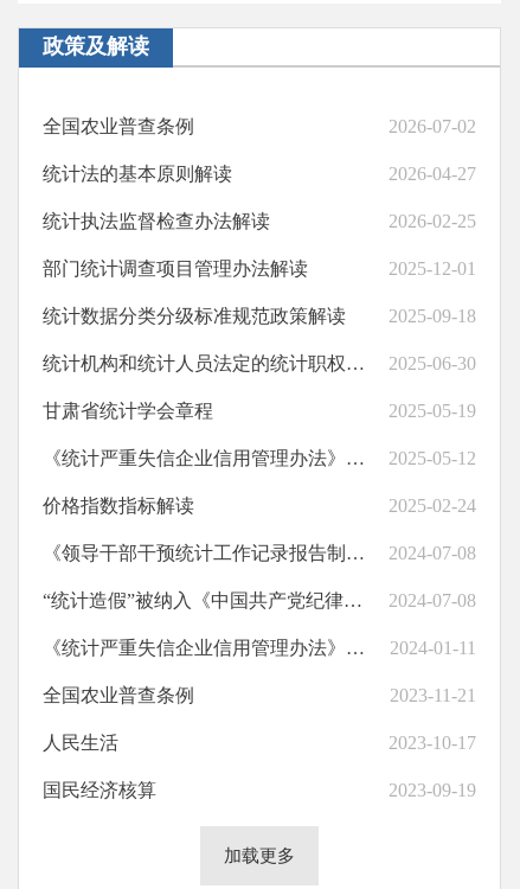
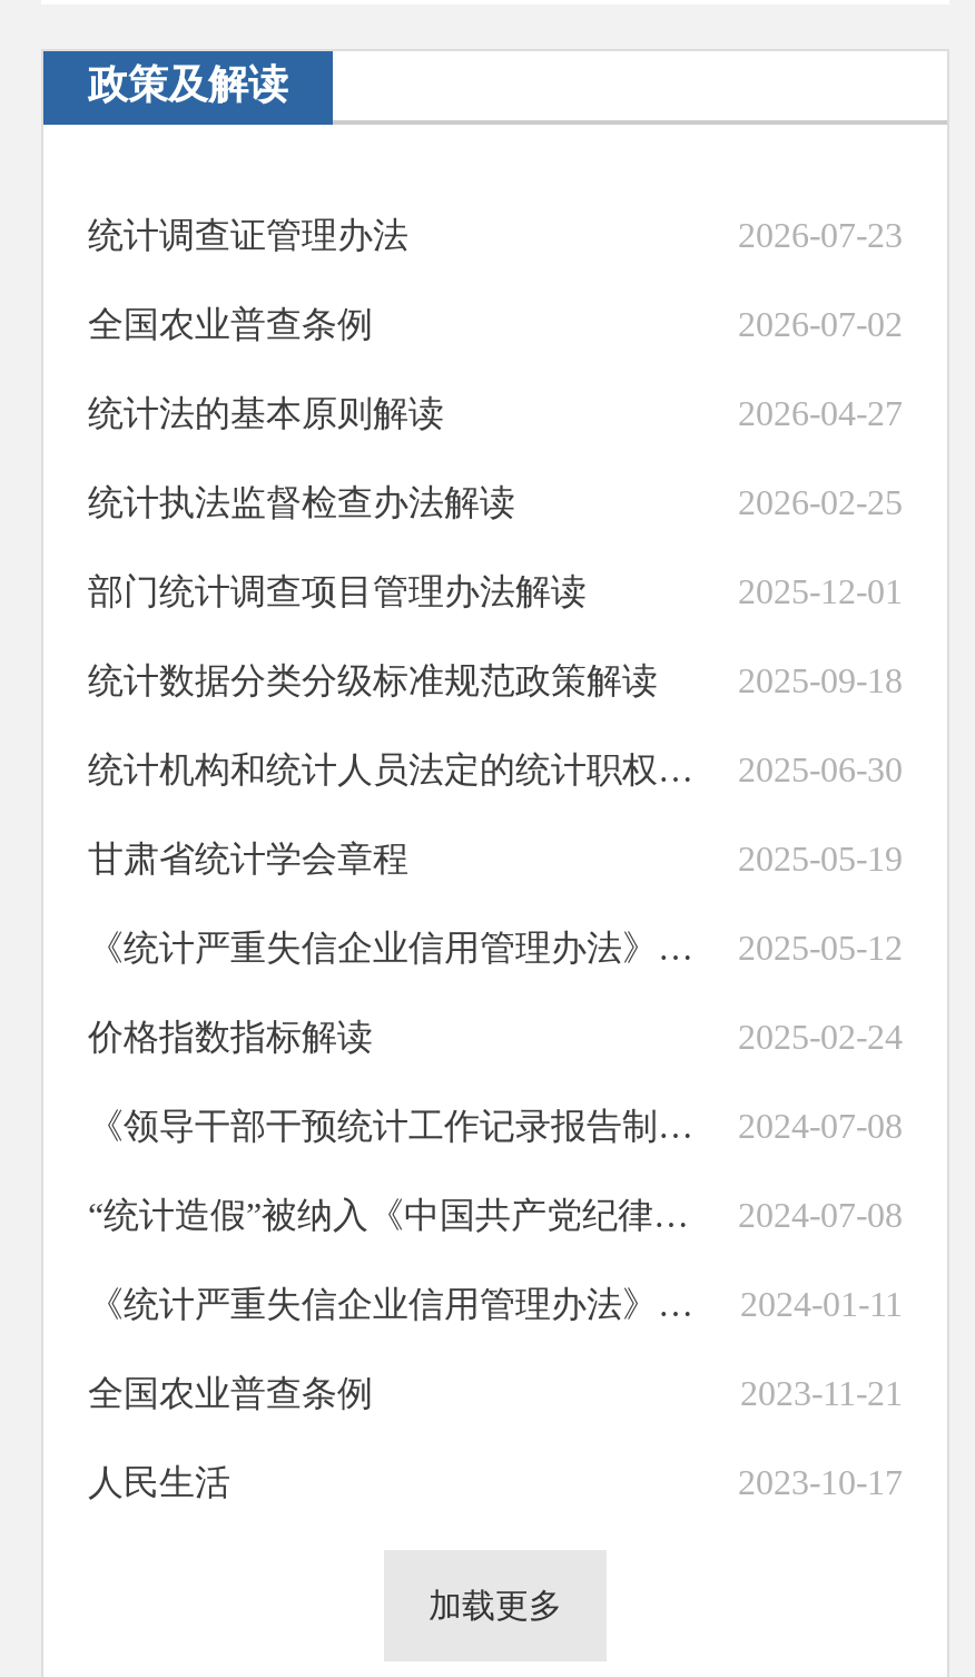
none -> [88,216,903,254] 统计调查证管理办法 | 2026-07-23
moved [43,116,476,753] -> [88,305,903,1501]: 全国农业普查条例 | 2026-07-02 | 统计法的基本原则解读 | ... | 人民生活 | 2023-10-17
[43,780,476,800] 国民经济核算 | 2023-09-19 -> none

